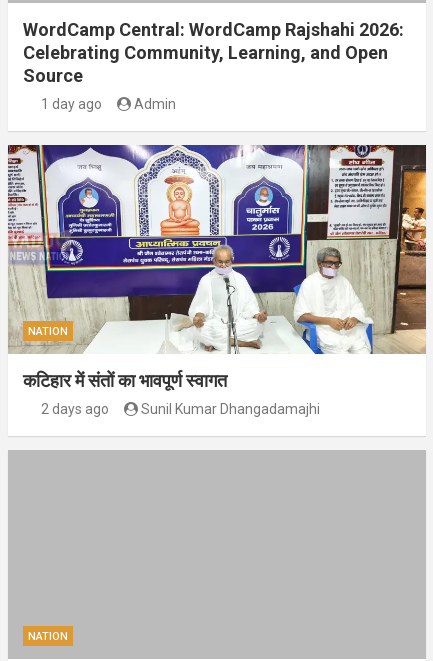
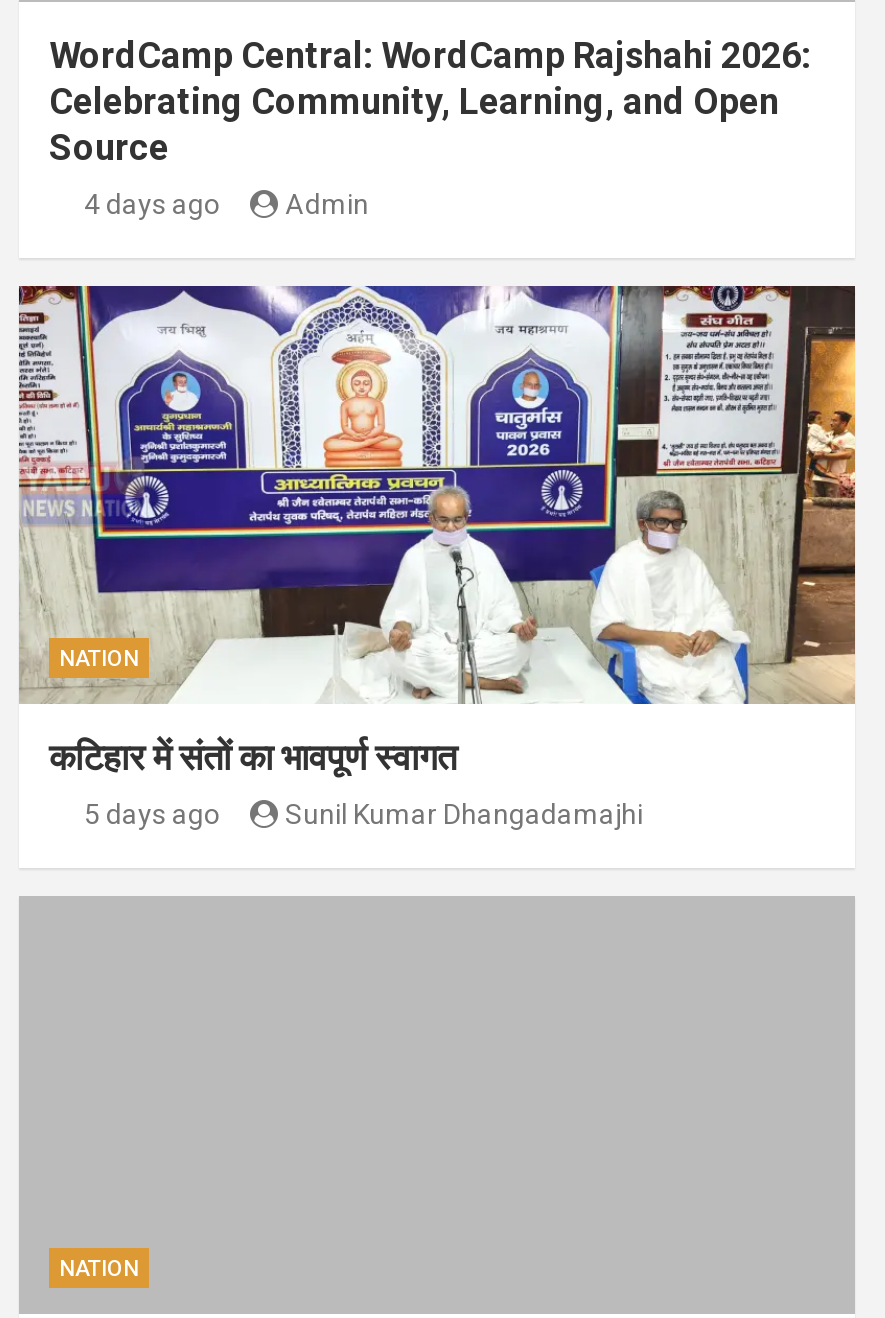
[40,96,101,112] 1 day ago -> [84,187,220,219] 4 days ago
[40,401,108,417] 2 days ago -> [84,797,220,829] 5 days ago

